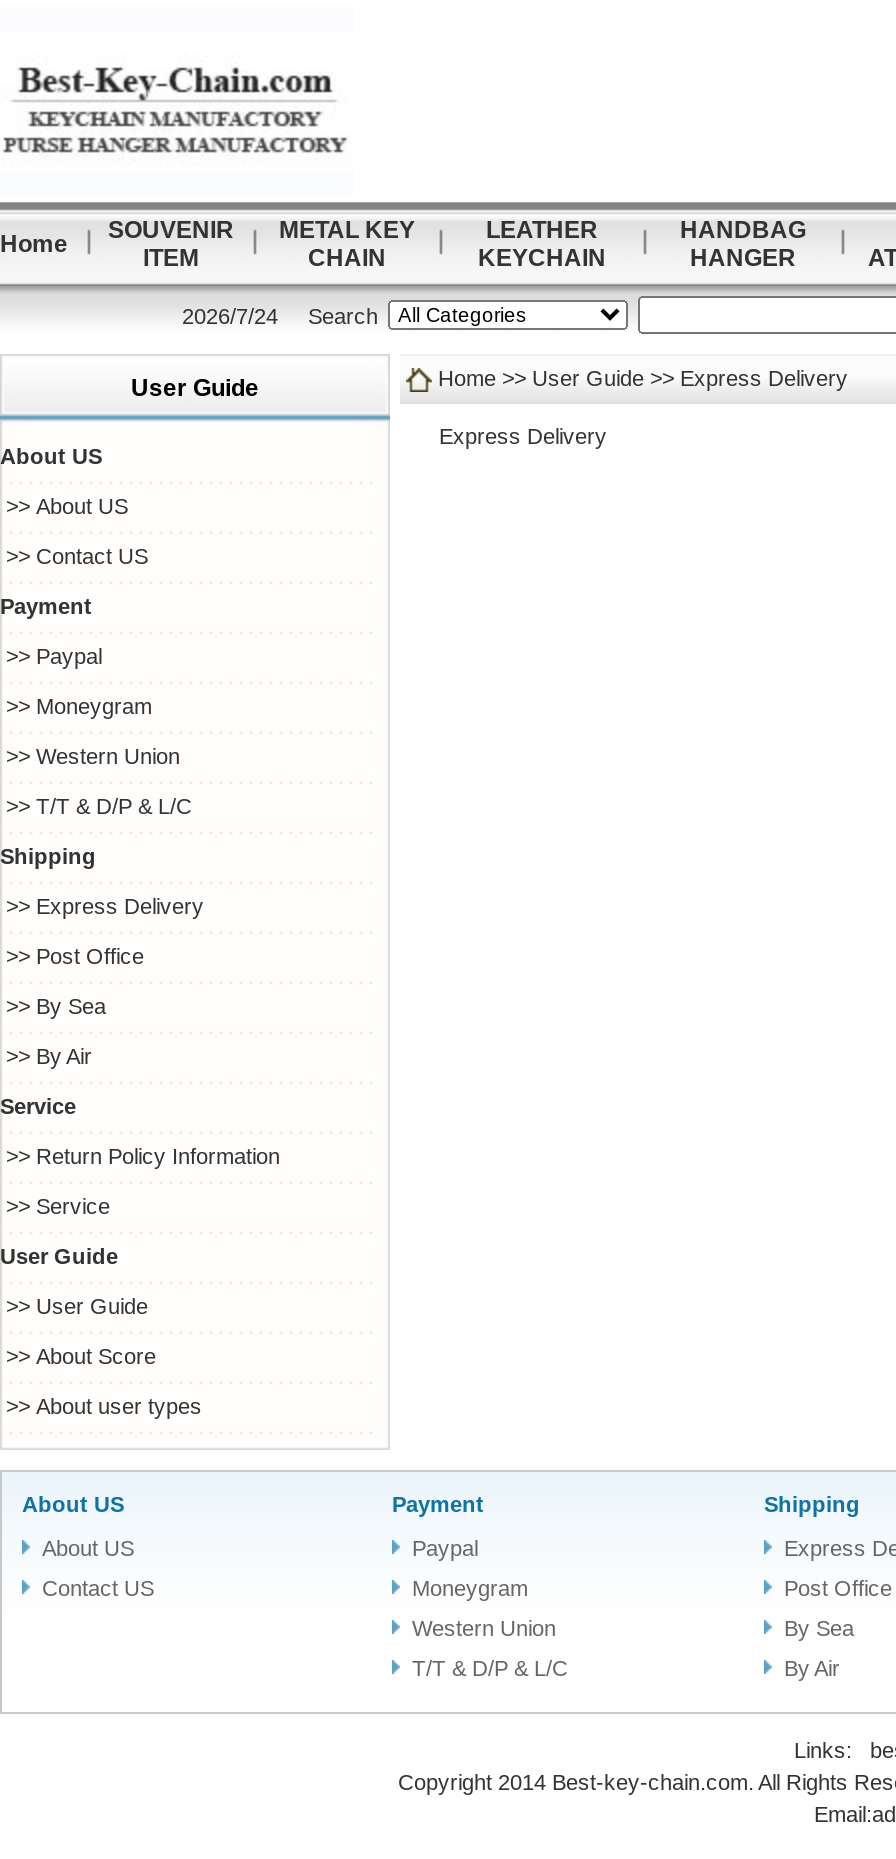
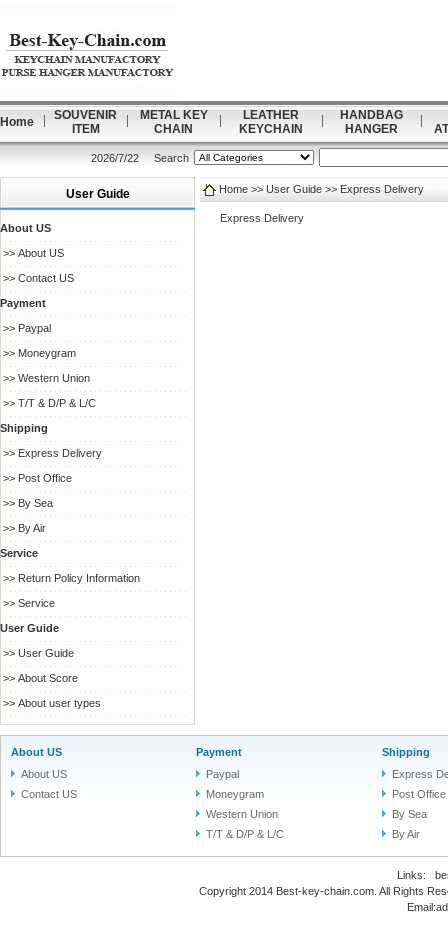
[182,304,378,328] 2026/7/24 Search -> [91,152,189,164] 2026/7/22 Search

